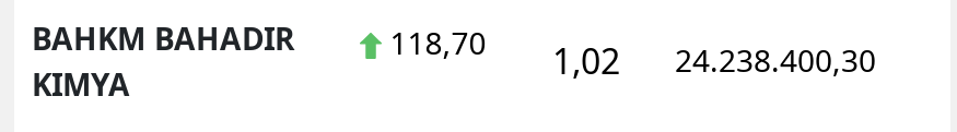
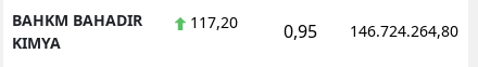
[390,22,486,63] 118,70 -> [190,12,238,32] 117,20
[552,37,620,85] 1,02 -> [284,19,317,43] 0,95
[675,39,876,81] 24.238.400,30 -> [350,21,458,41] 146.724.264,80

